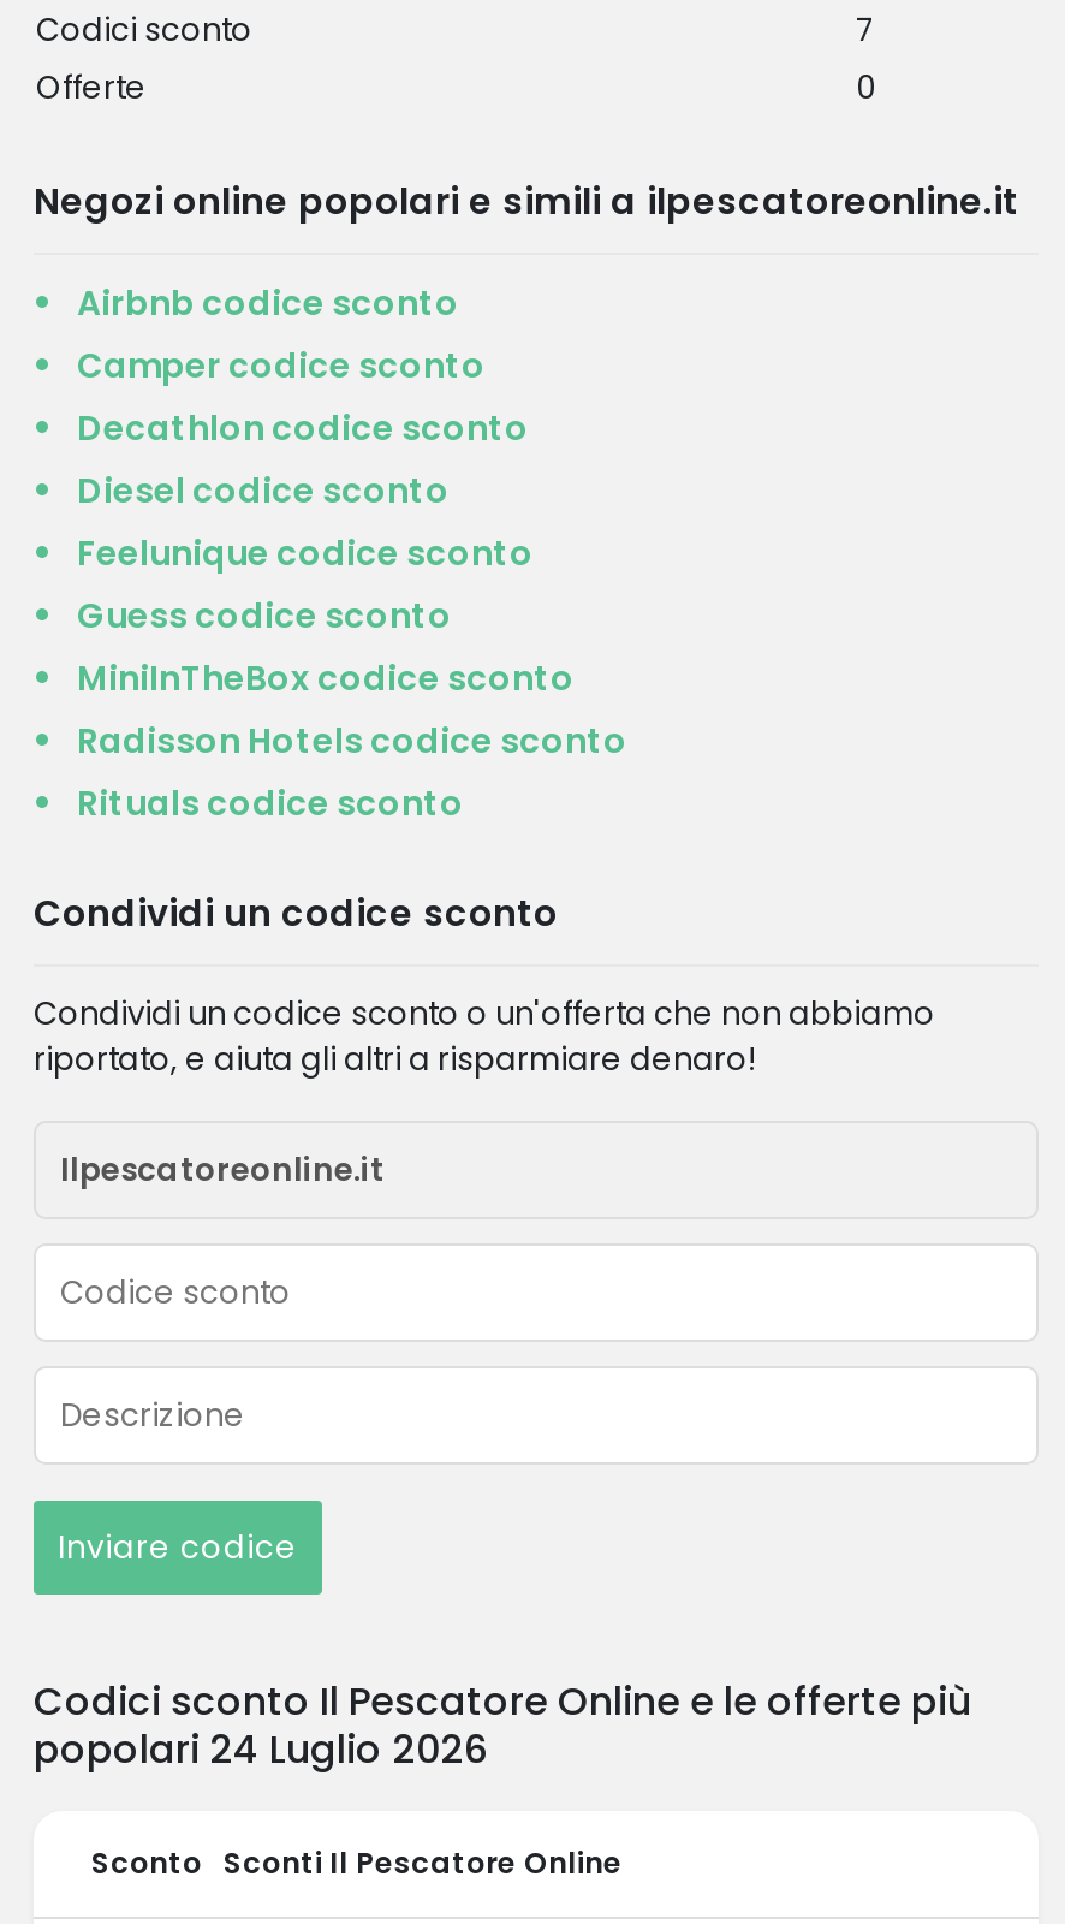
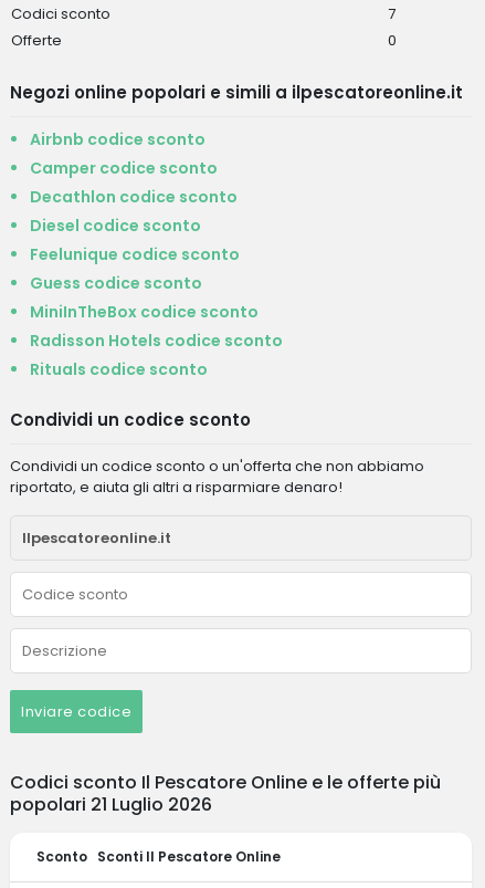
[34,1722,488,1777] popolari 24 Luglio 2026 -> [10,792,212,817] popolari 21 Luglio 2026

